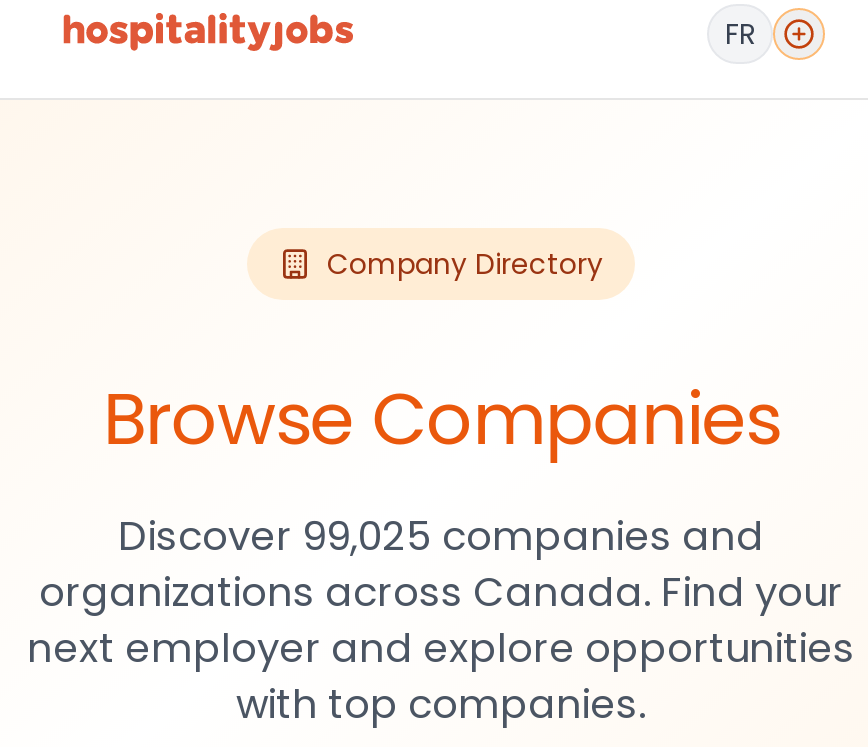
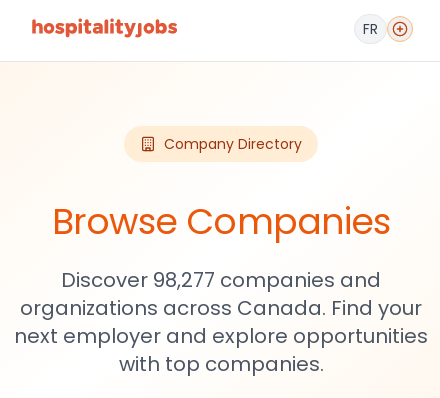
[118,508,764,564] Discover 99,025 companies and -> [61,266,381,294] Discover 98,277 companies and

